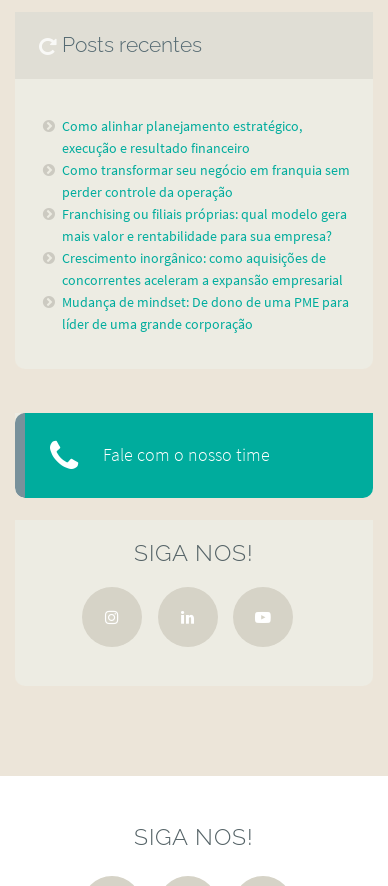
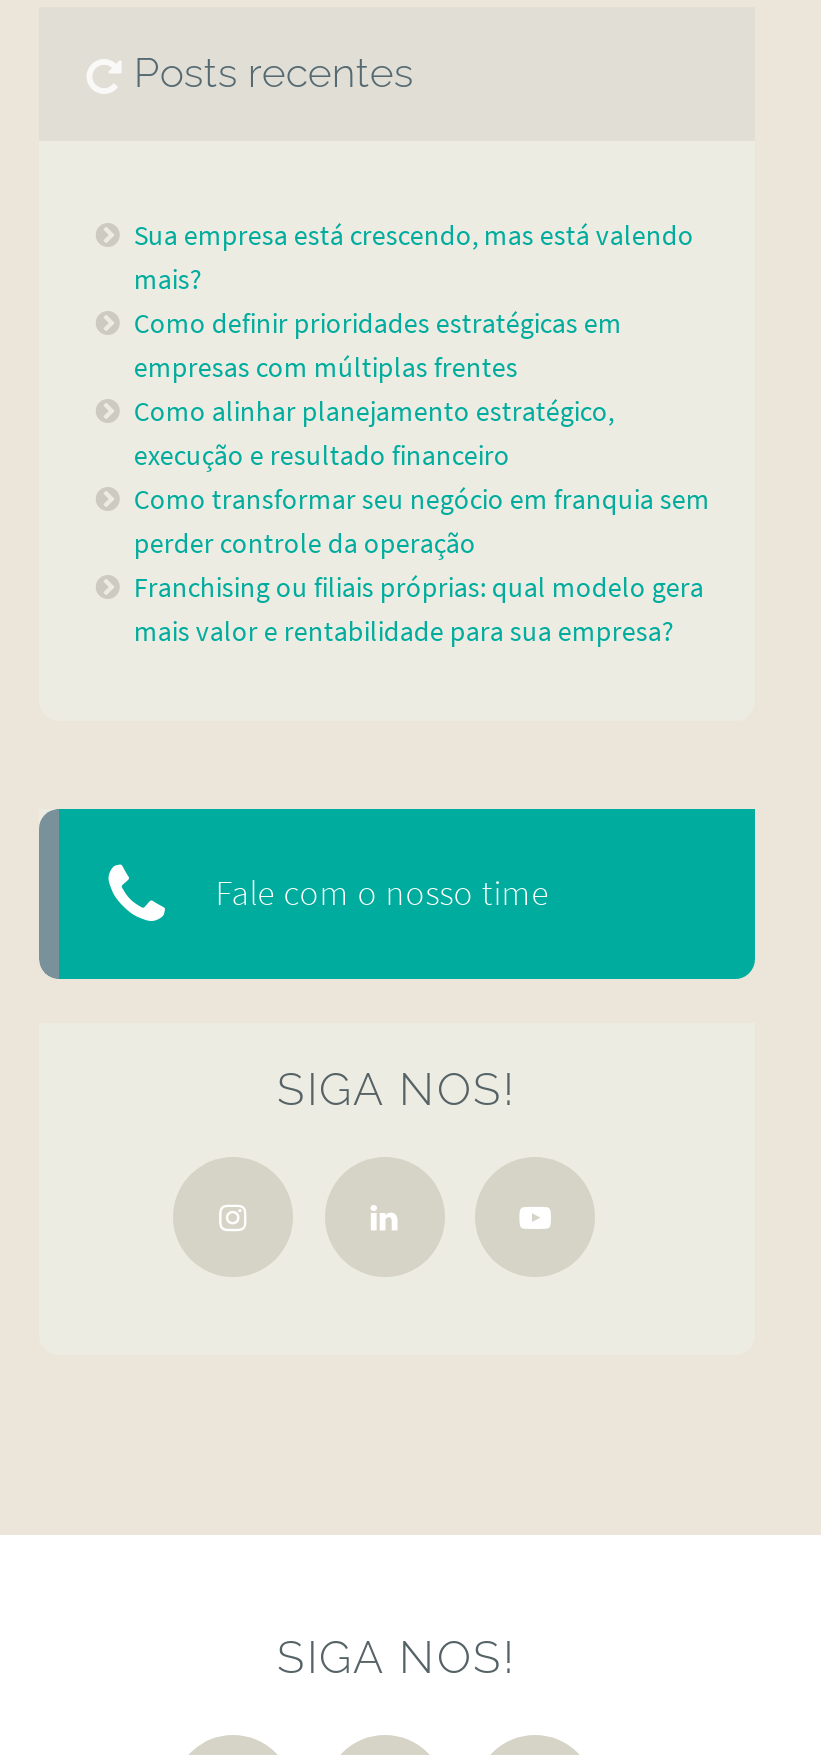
none -> [134,217,694,385] Sua empresa está crescendo, mas está valendo | mais? | Como definir prioridades estratégicas em | empresas com múltiplas frentes
moved [62,117,350,245] -> [134,393,710,649]: Como alinhar planejamento estratégico, | execução e resultado financeiro | Como transformar seu negócio em franquia sem | perder controle da operação | Franchising ou filiais próprias: qual modelo gera | mais valor e rentabilidade para sua empresa?
[62,249,349,333] Crescimento inorgânico: como aquisições de | concorrentes aceleram a expansão empresarial | Mudança de mindset: De dono de uma PME para | líder de uma grande corporação -> none

